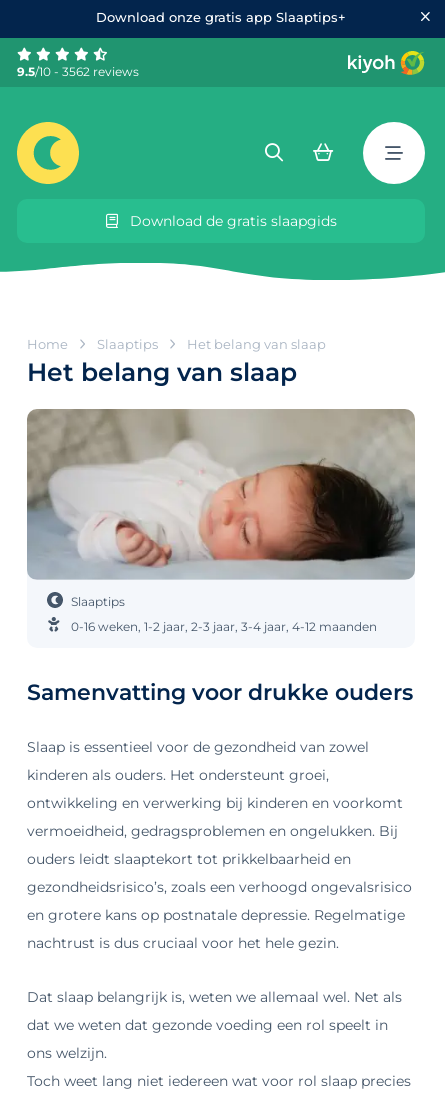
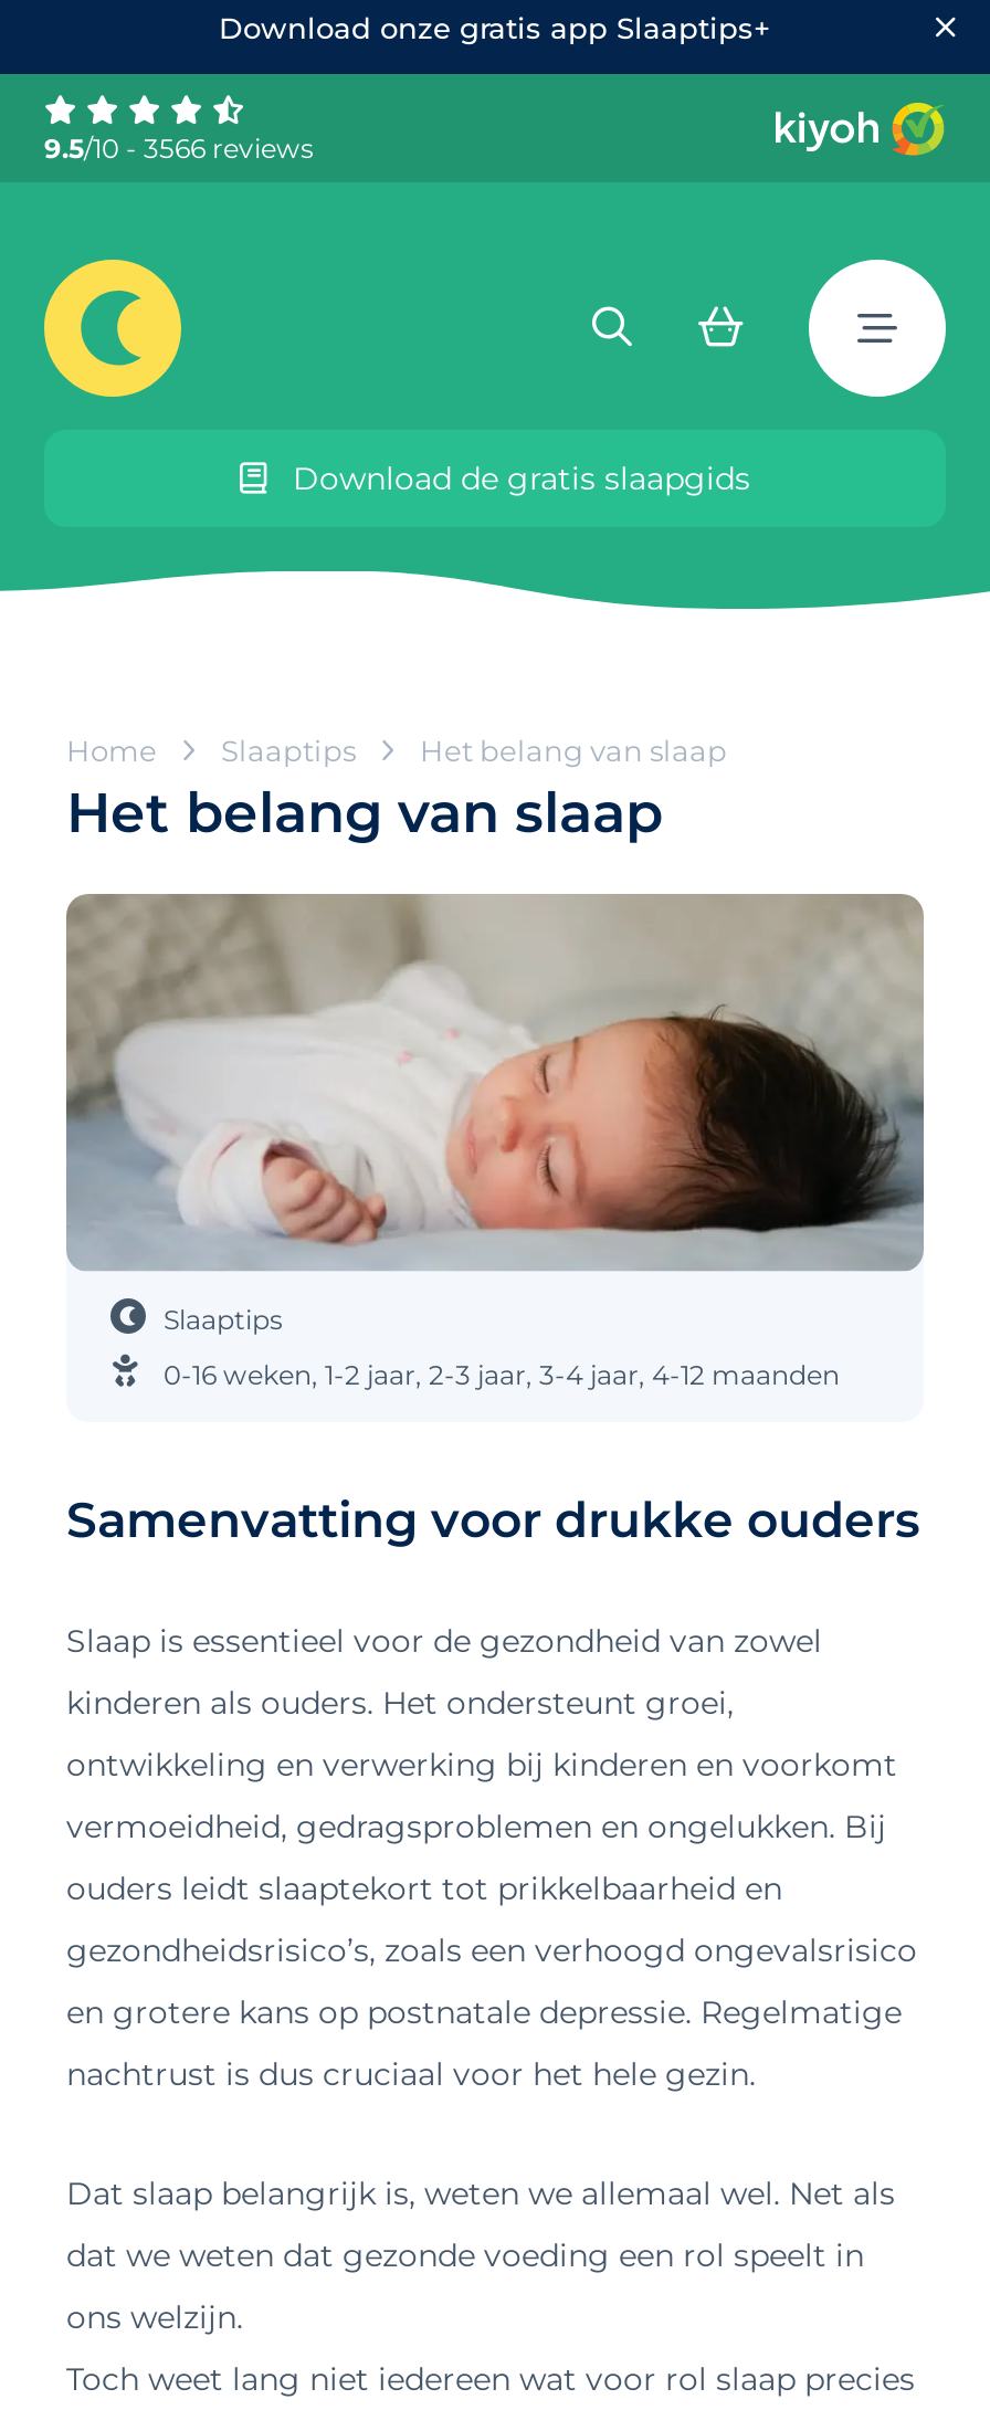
[17,64,139,79] 9.5/10 - 3562 reviews -> [44,131,314,165] 9.5/10 - 3566 reviews

